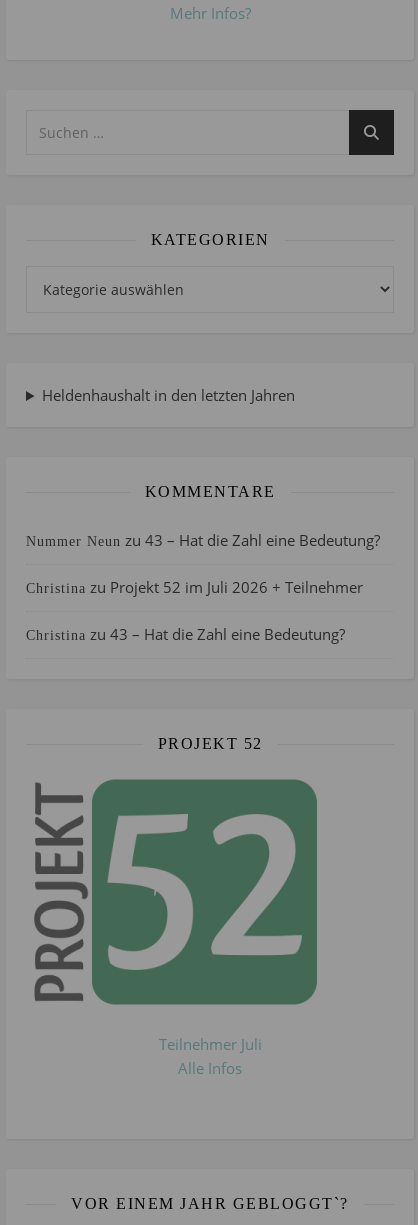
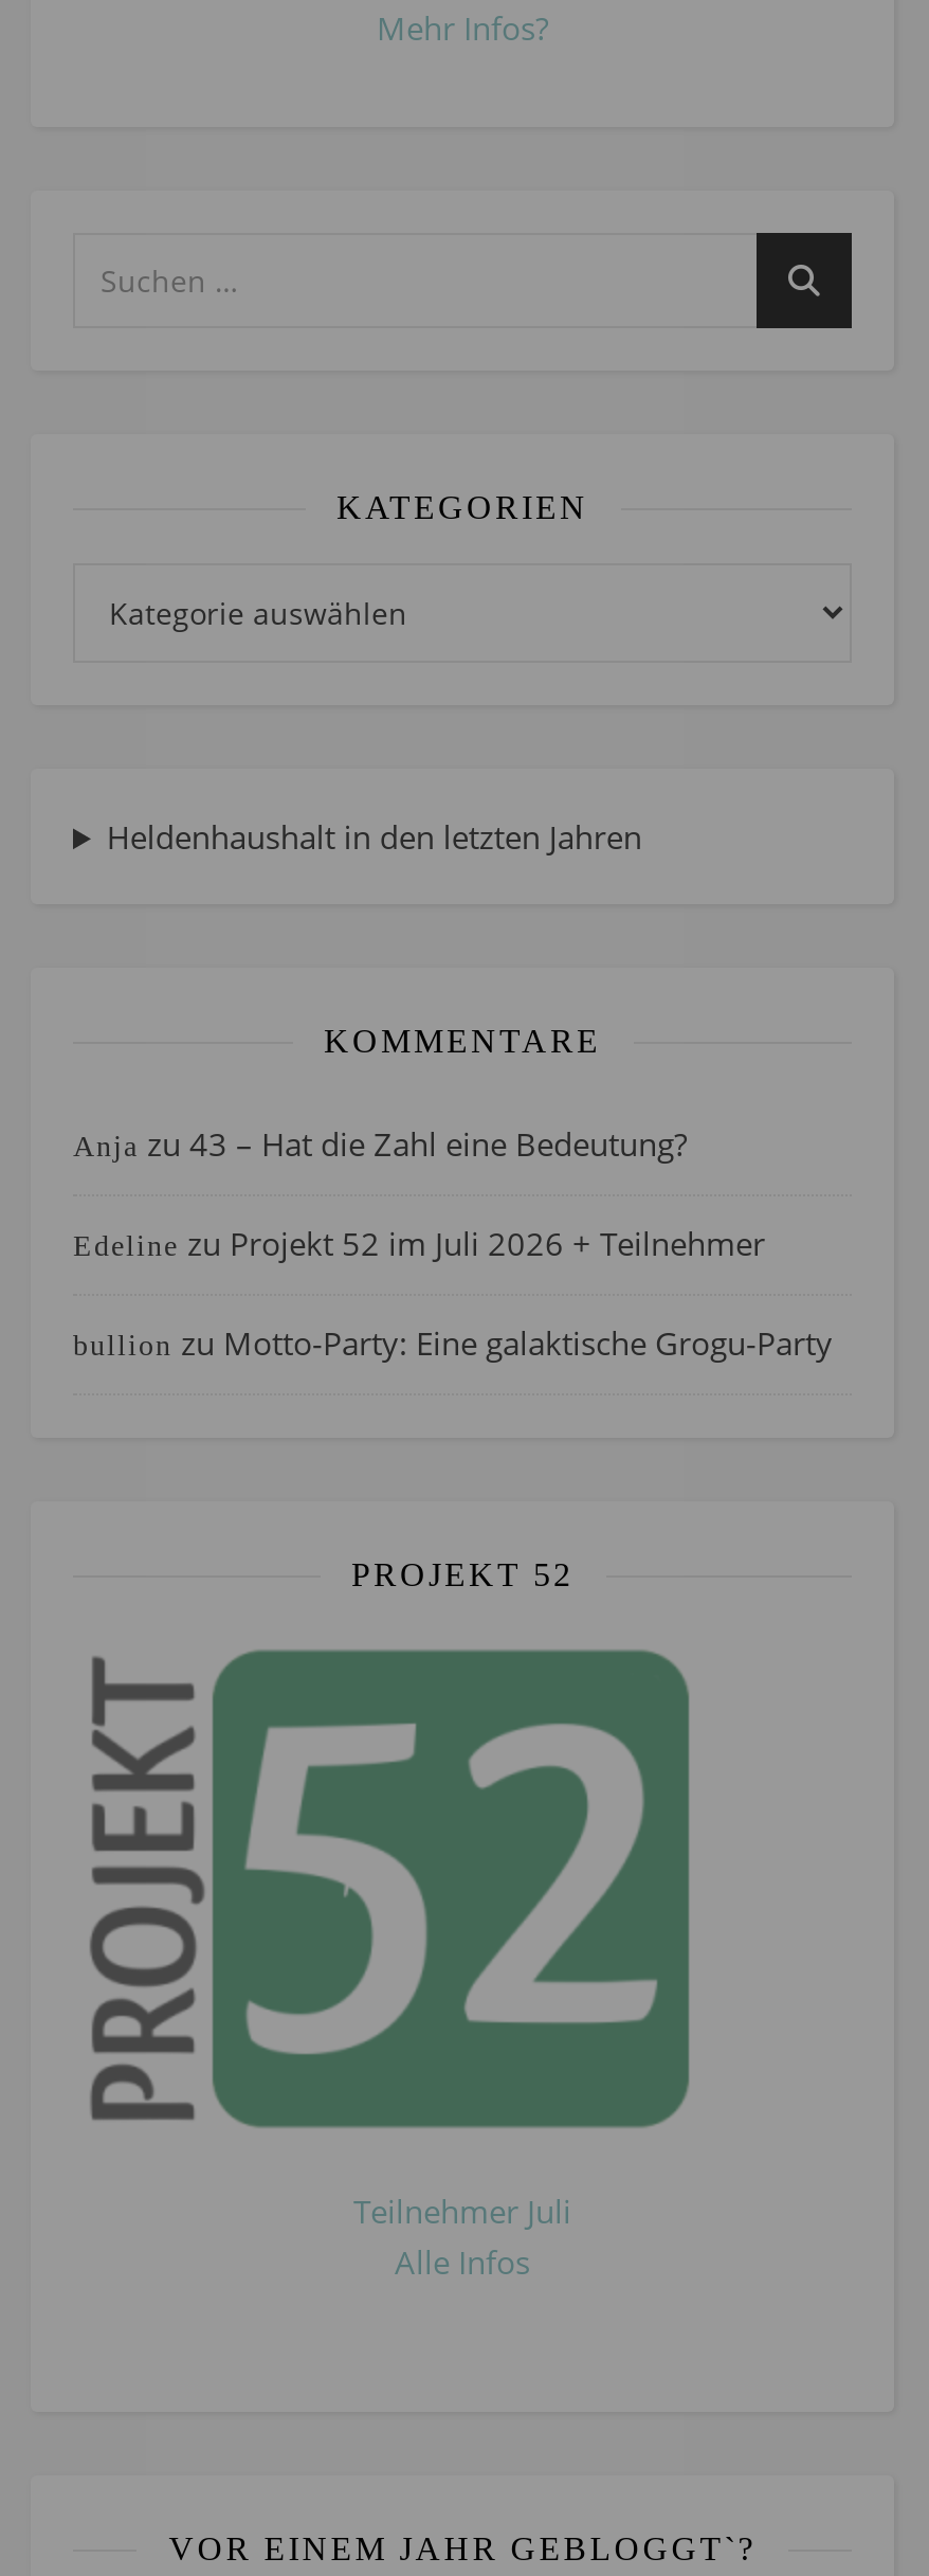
[26,530,380,550] Nummer Neun zu 43 – Hat die Zahl eine Bedeutung? -> [73,1122,687,1165] Anja zu 43 – Hat die Zahl eine Bedeutung?
[26,577,363,597] Christina zu Projekt 52 im Juli 2026 + Teilnehmer -> [73,1222,765,1264] Edeline zu Projekt 52 im Juli 2026 + Teilnehmer
[26,624,345,644] Christina zu 43 – Hat die Zahl eine Bedeutung? -> [73,1321,833,1364] bullion zu Motto-Party: Eine galaktische Grogu-Party

